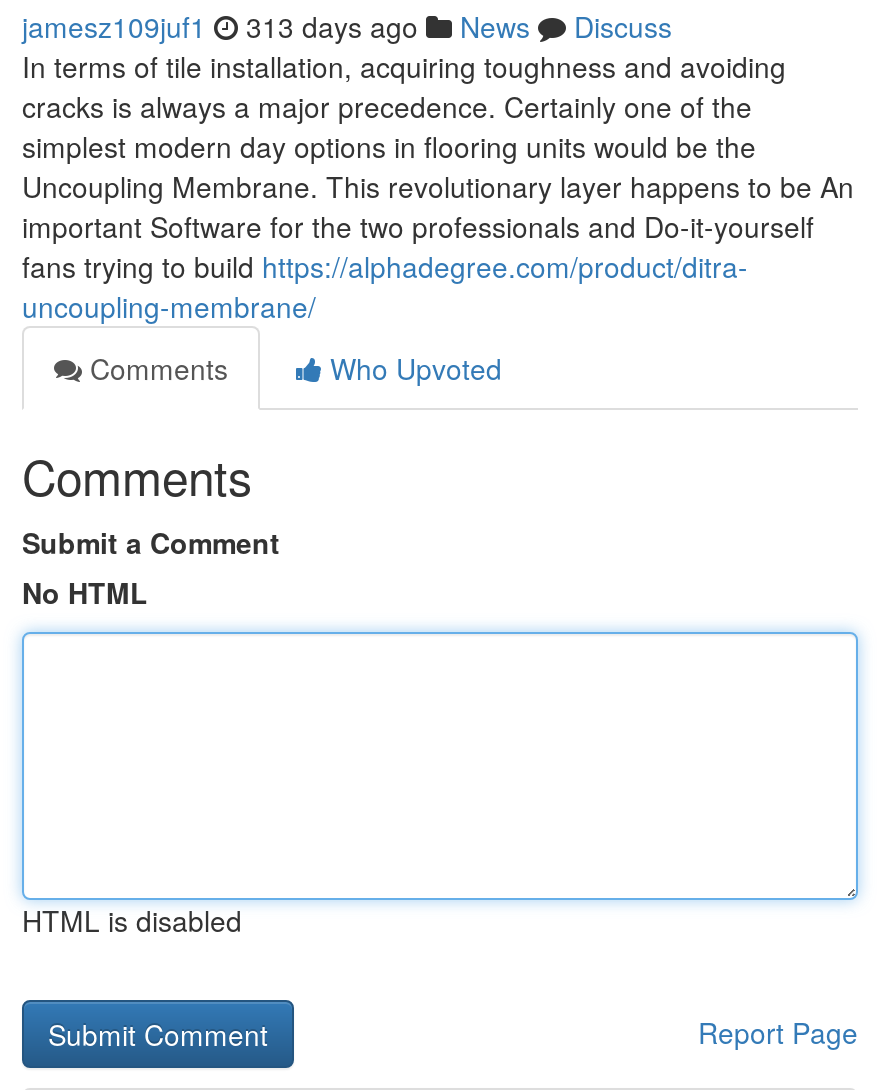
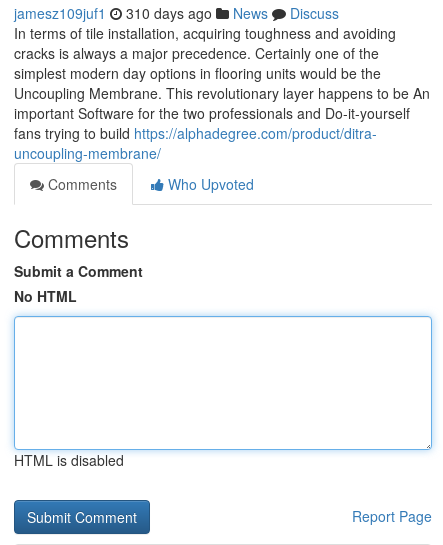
[22,6,672,46] jamesz109juf1 313 days ago News Discuss -> [14,3,339,23] jamesz109juf1 310 days ago News Discuss

